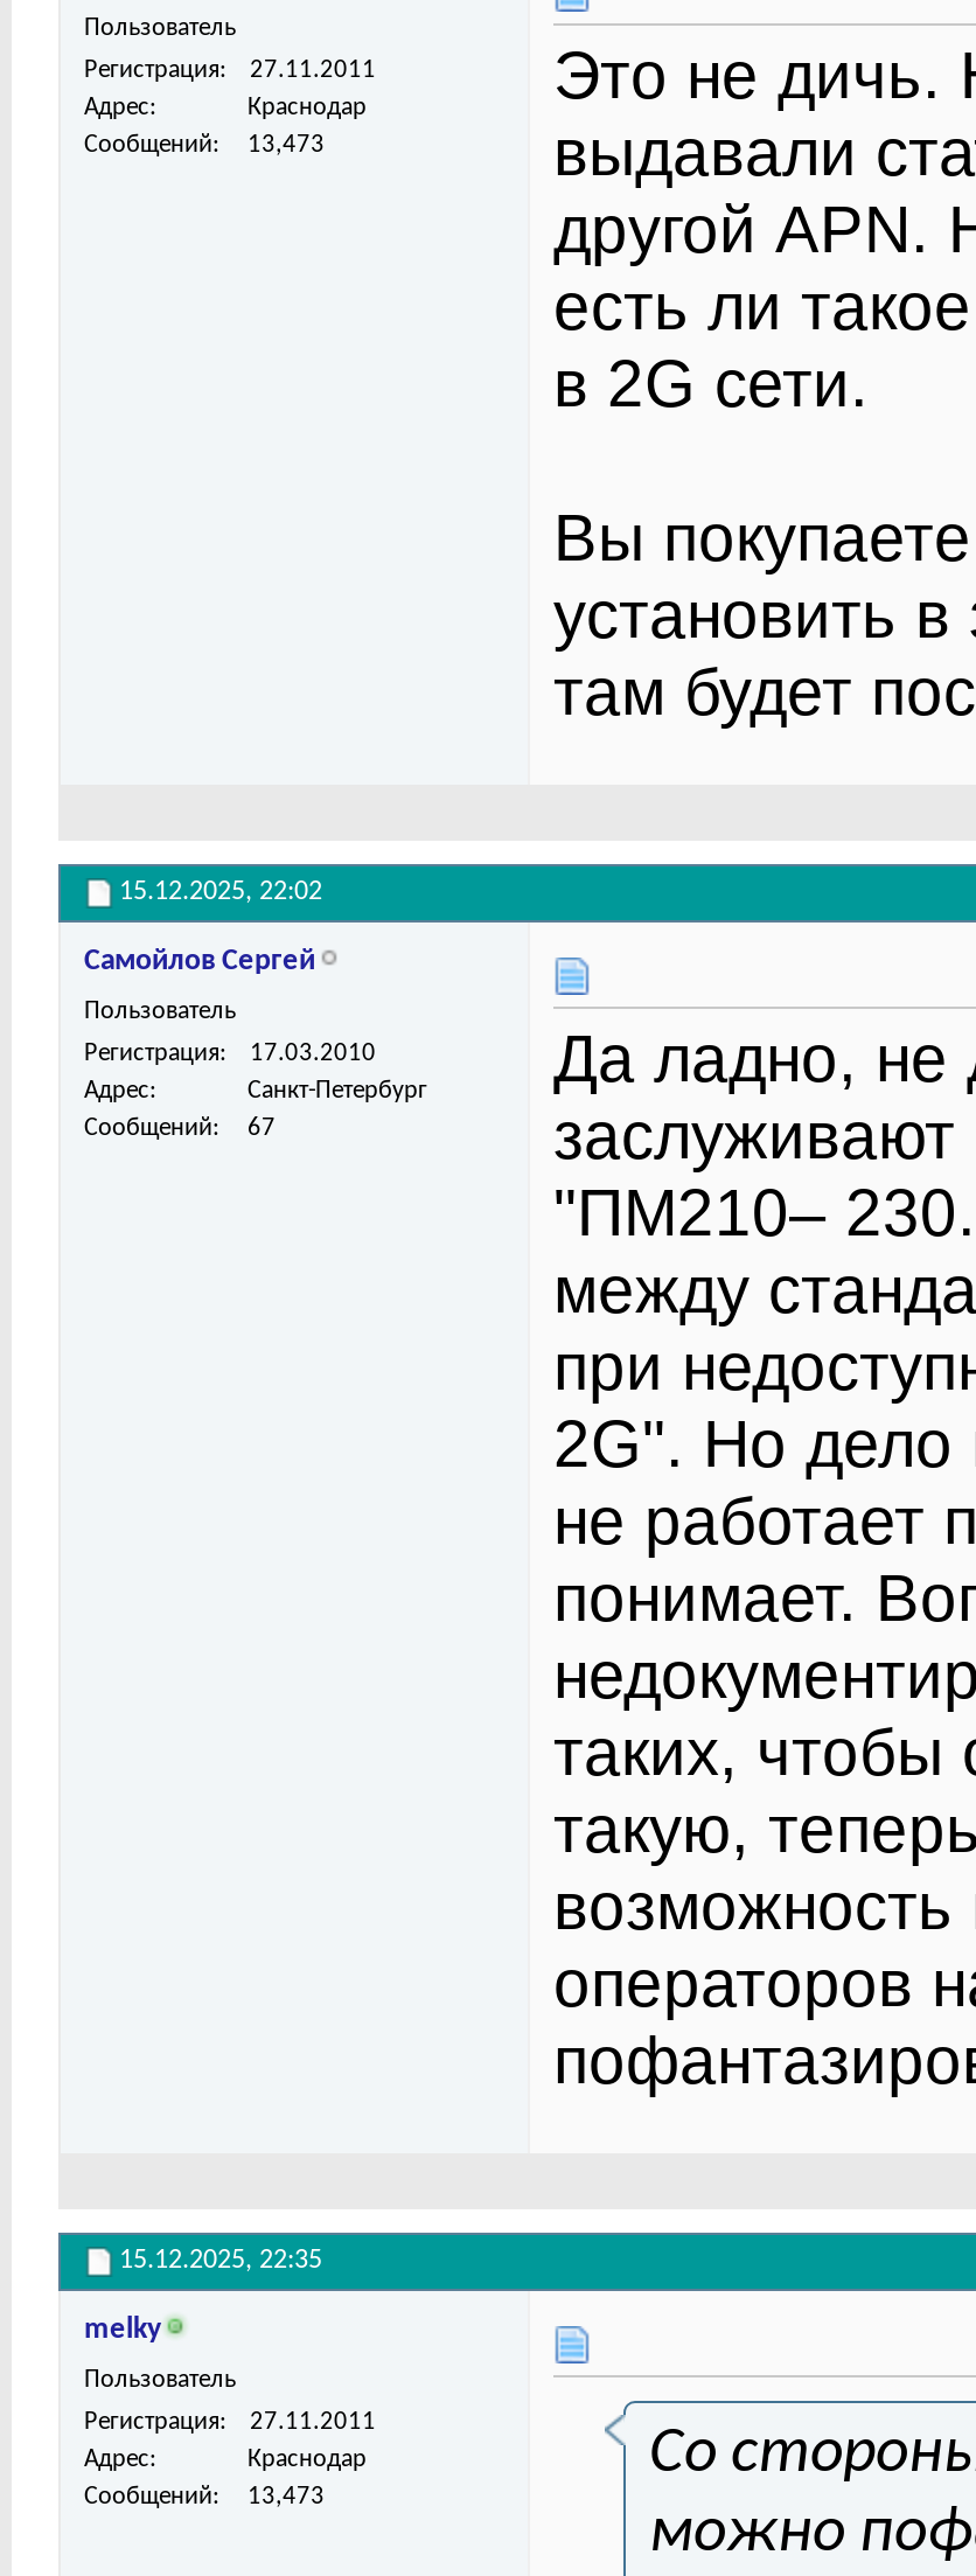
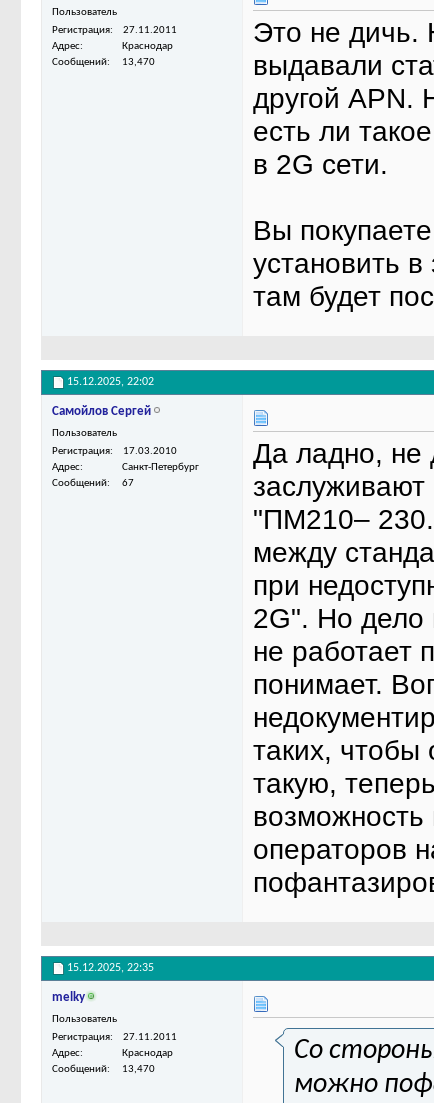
[84,134,325,160] Сообщений 13,473 -> [52,57,155,68] Сообщений 13,470
[84,2486,325,2512] Сообщений 13,473 -> [52,1064,155,1075] Сообщений 13,470

